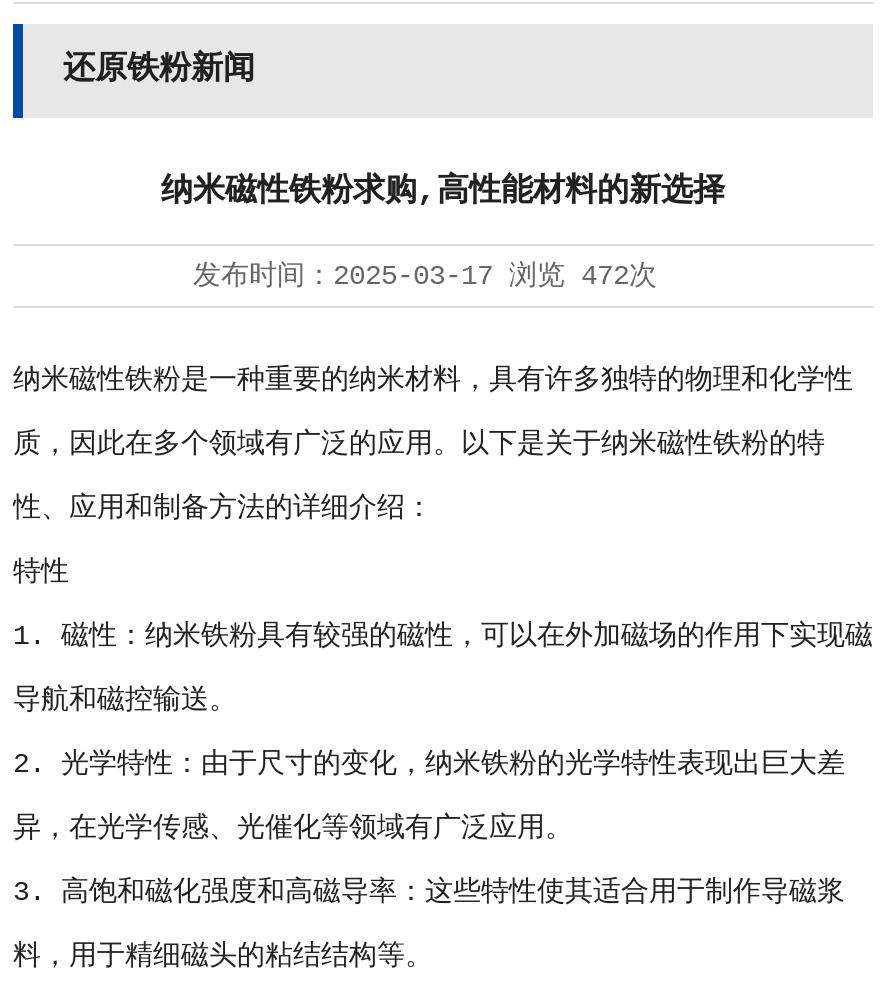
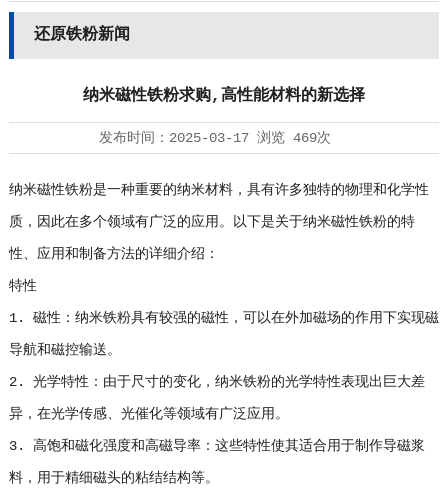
[193,260,657,292] 发布时间：2025-03-17浏览472次 -> [99,130,331,146] 发布时间：2025-03-17浏览469次

